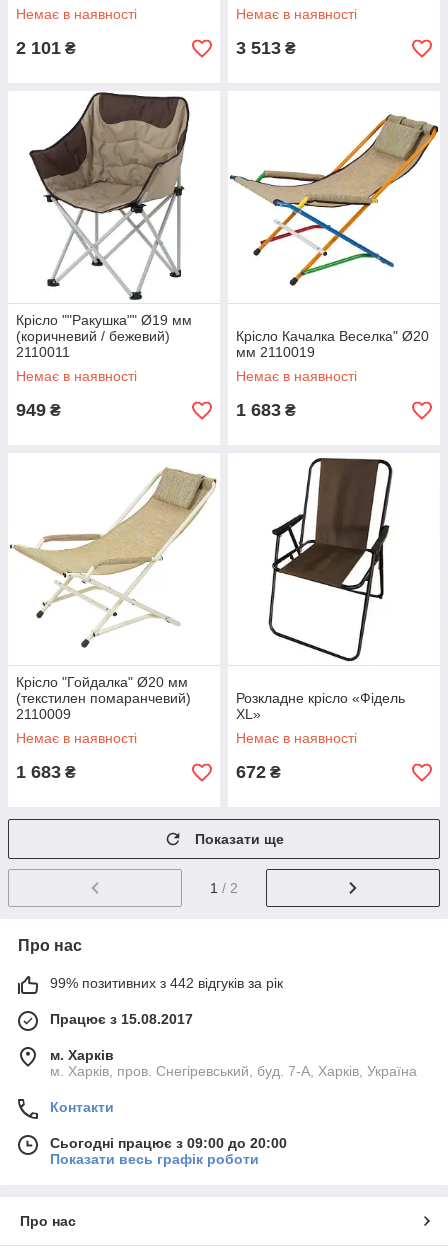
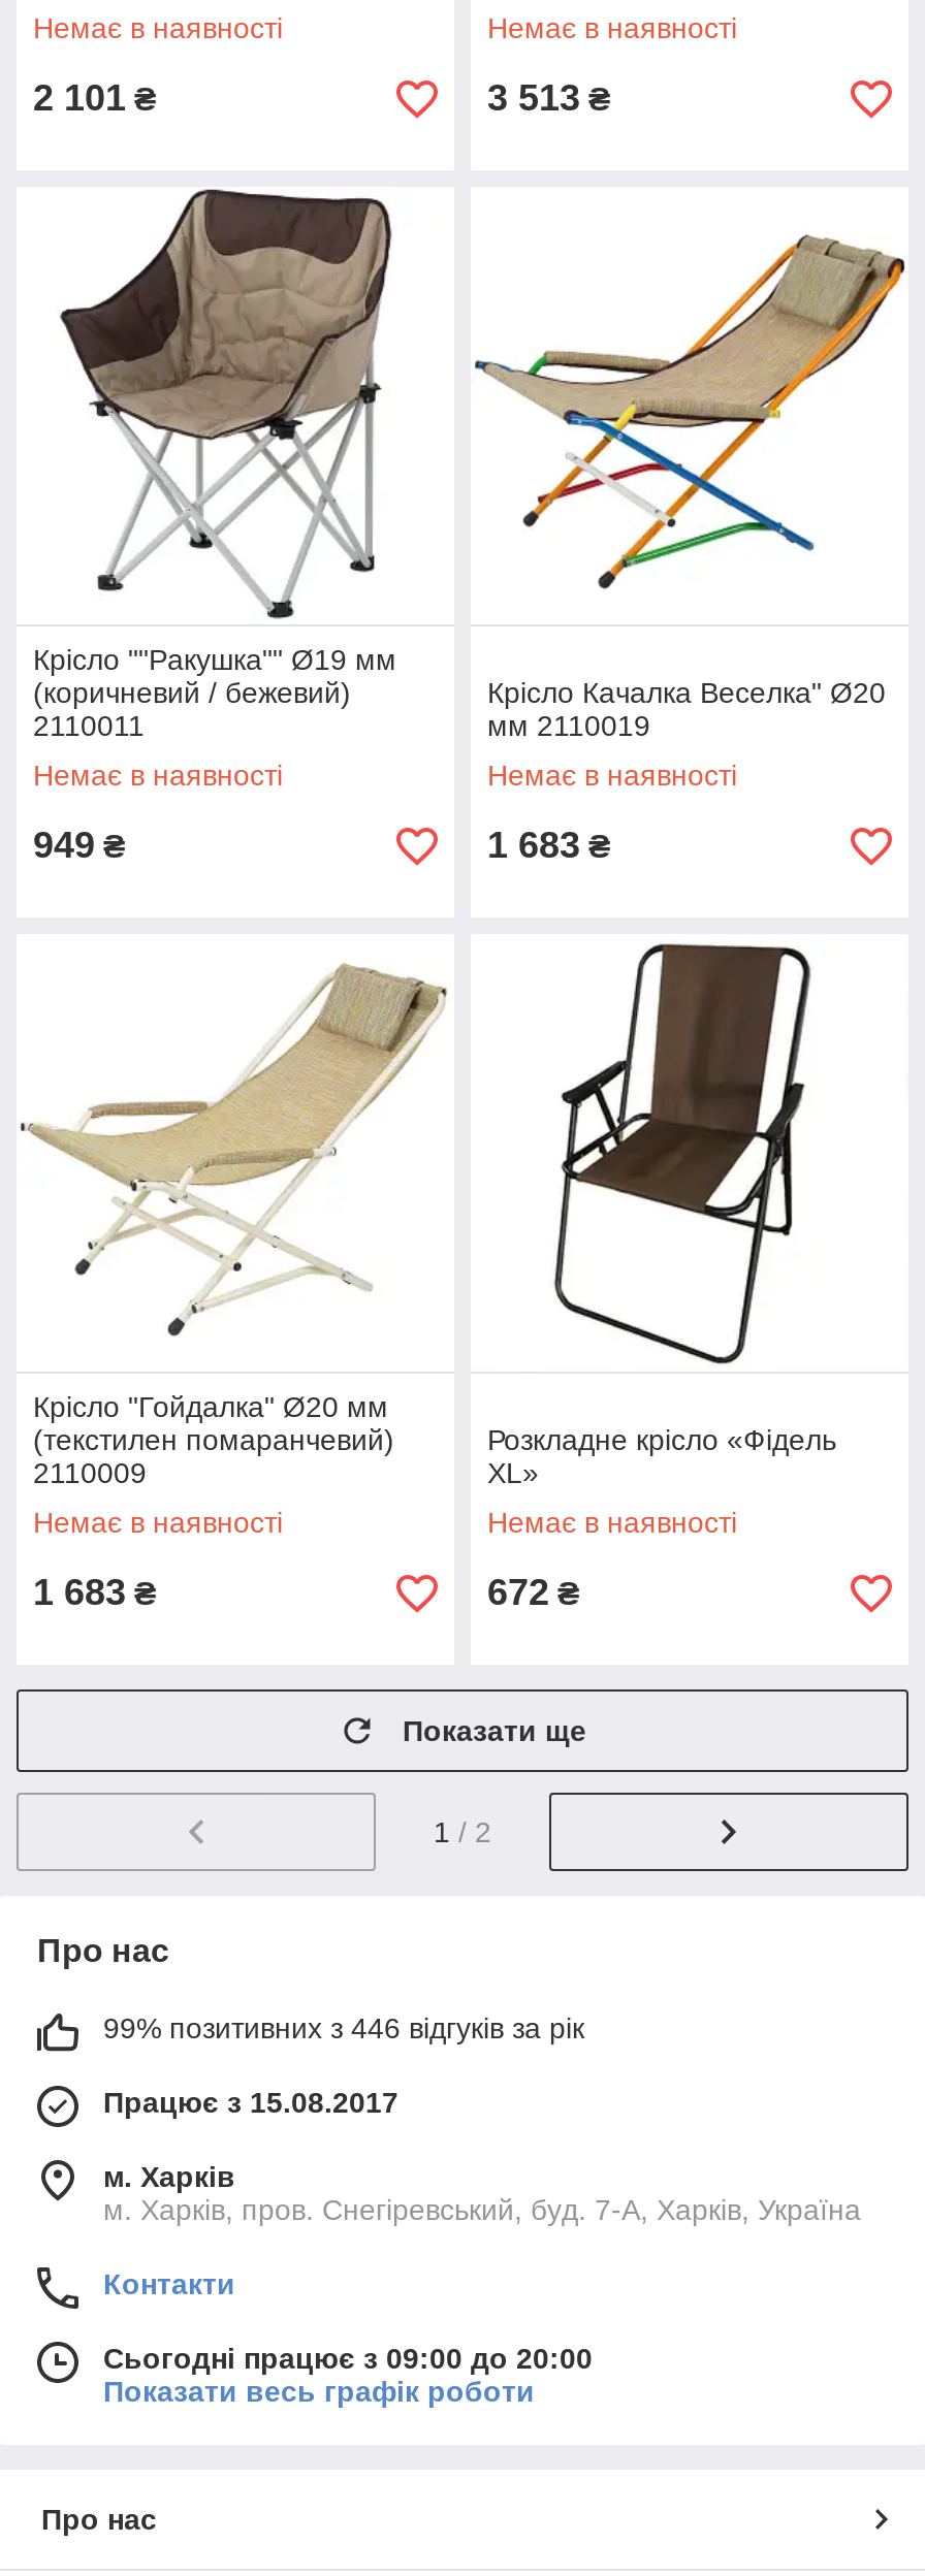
[50,975,283,991] 99% позитивних з 442 відгуків за рік -> [103,2011,584,2044] 99% позитивних з 446 відгуків за рік

